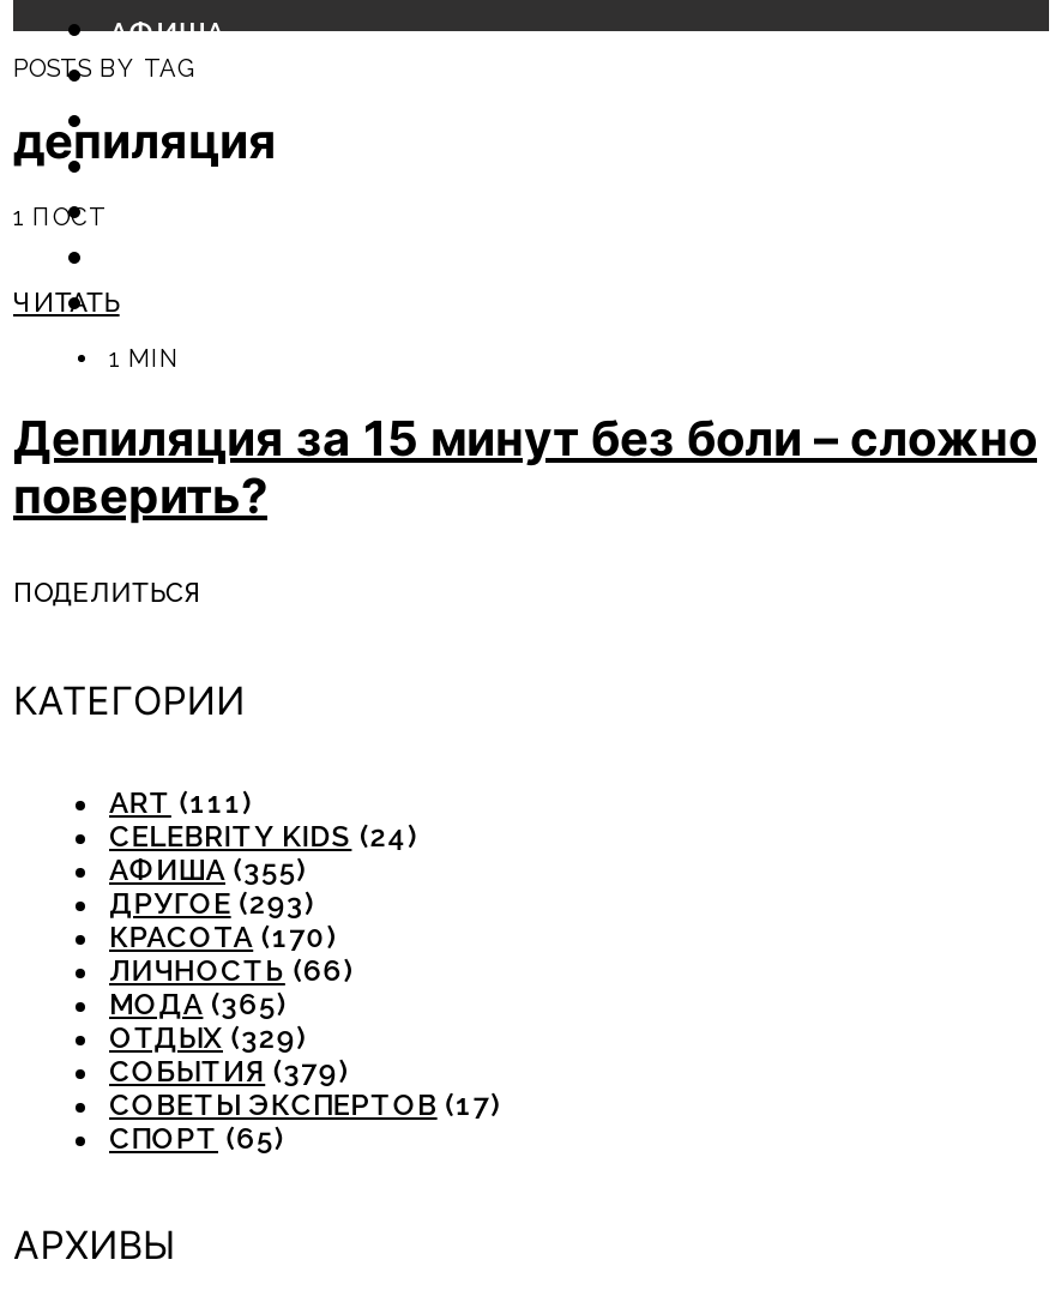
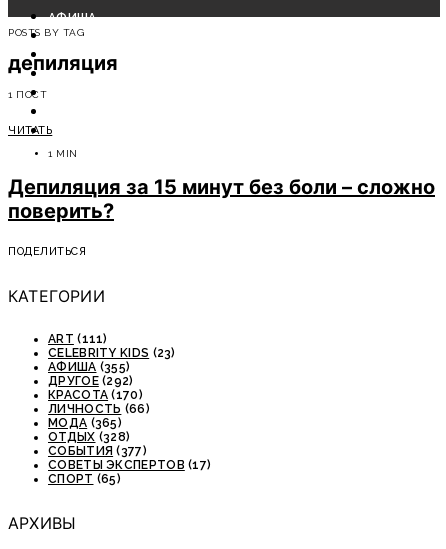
[109,821,418,854] CELEBRITY KIDS (24) -> [48,346,176,360] CELEBRITY KIDS (23)
[109,888,314,921] ДРУГОЕ (293) -> [48,374,134,388] ДРУГОЕ (292)
[109,1022,306,1056] ОТДЫХ (329) -> [48,430,130,444] ОТДЫХ (328)
[109,1056,349,1089] СОБЫТИЯ (379) -> [48,444,147,458] СОБЫТИЯ (377)

